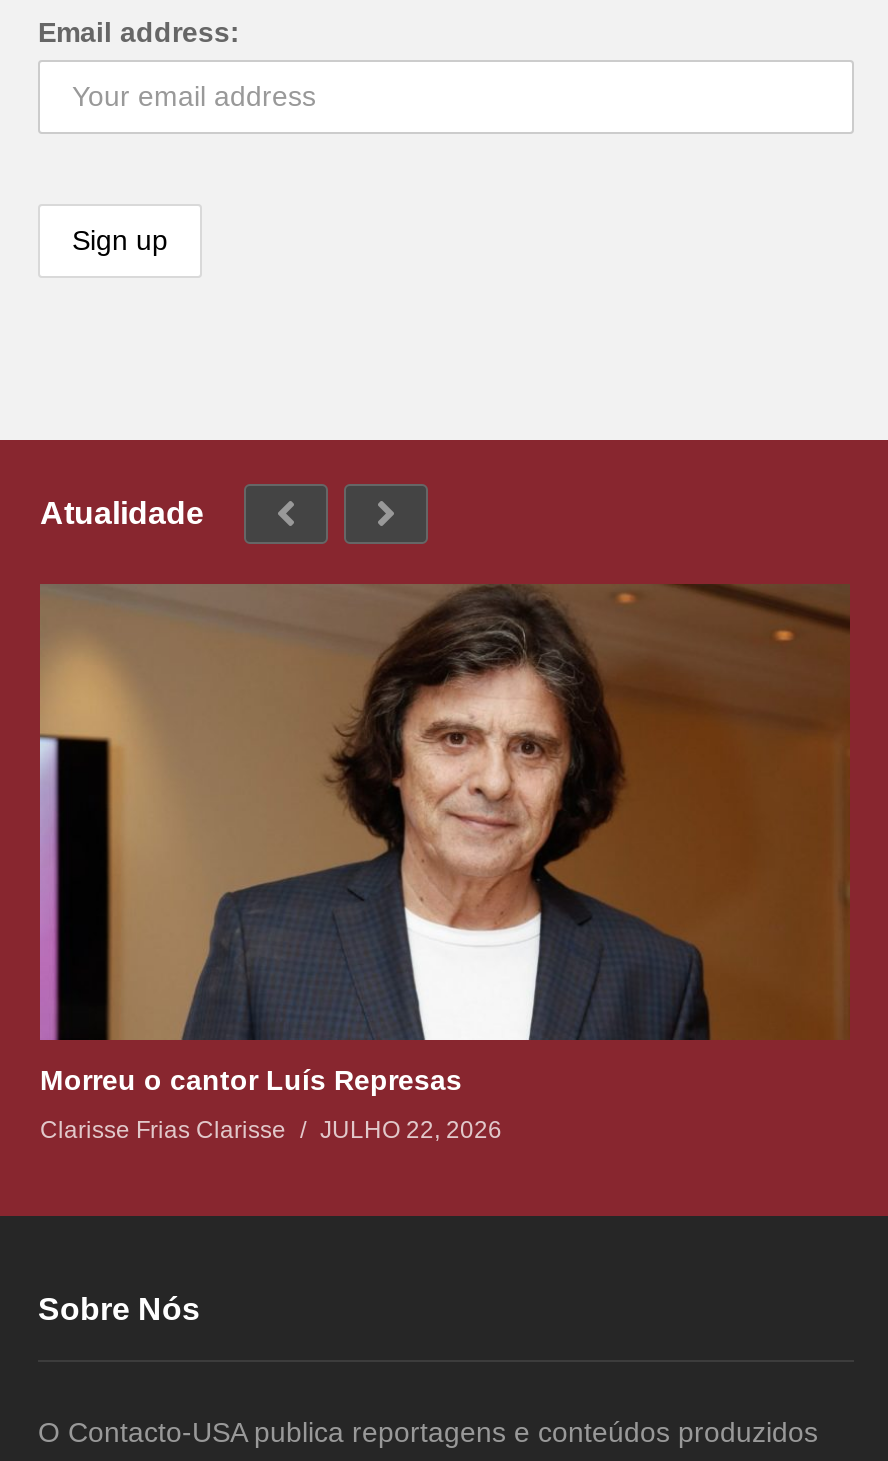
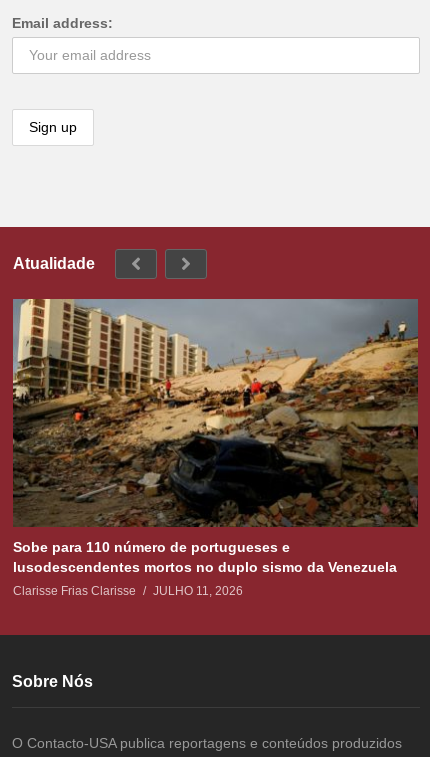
[38,583,850,1095] [image] | Morreu o cantor Luís Represas -> [12,298,418,575] [image] | Sobe para 110 número de portugueses e | lusodescendentes mortos no duplo sismo da Venezuela
[40,1115,502,1143] Clarisse Frias Clarisse JULHO 22, 2026 -> [13,584,243,598] Clarisse Frias Clarisse JULHO 11, 2026

